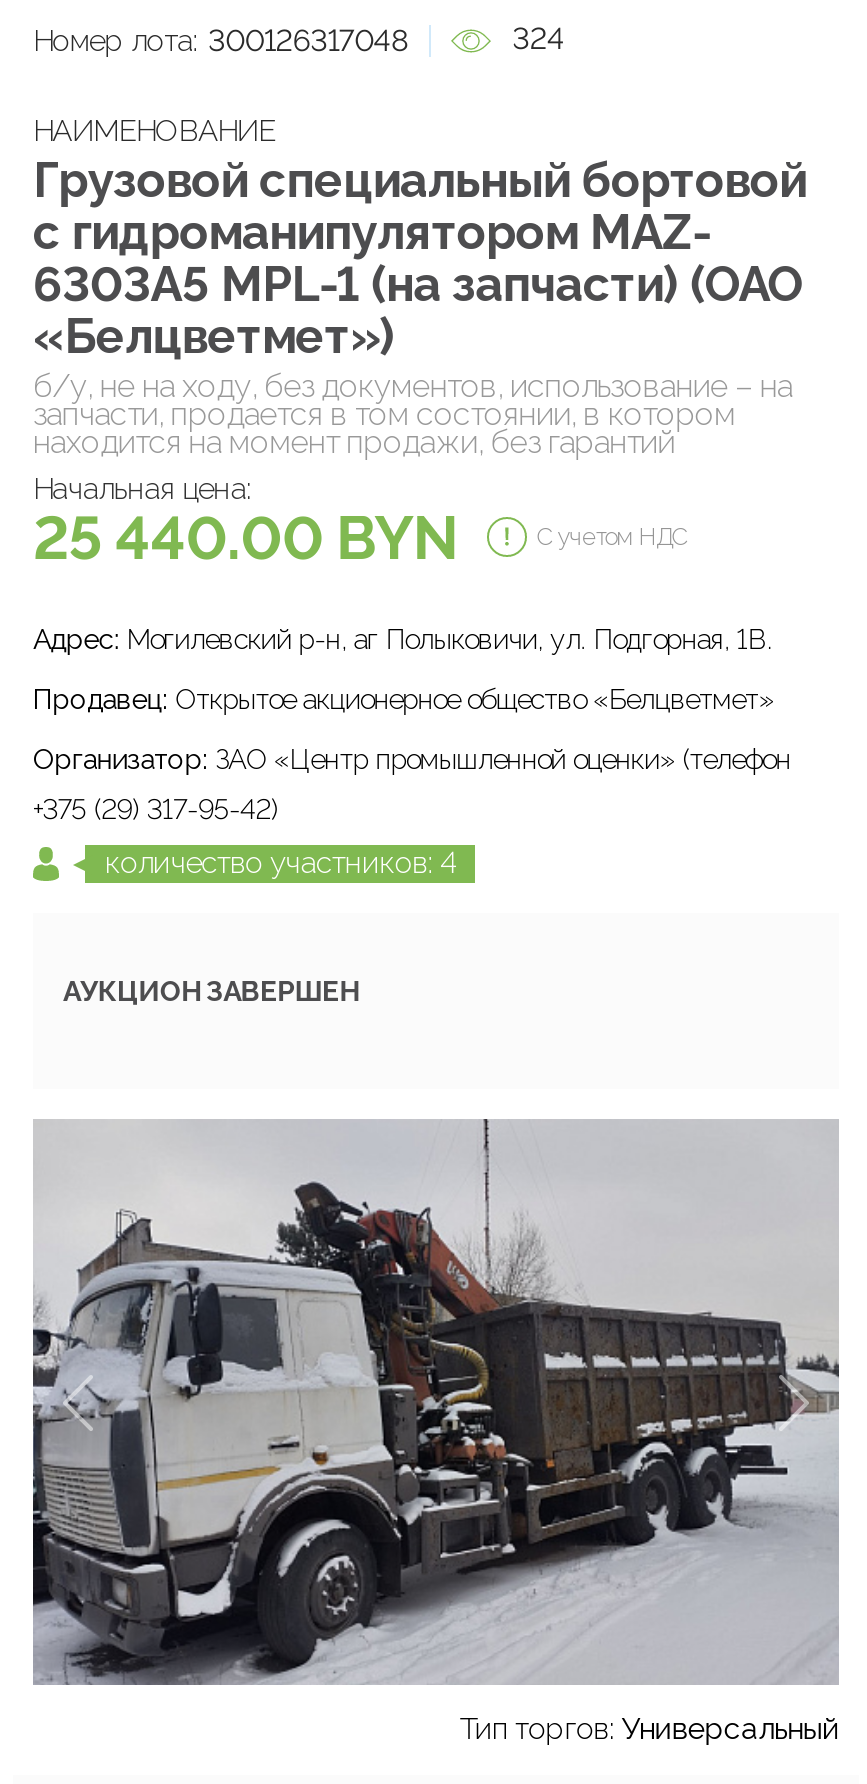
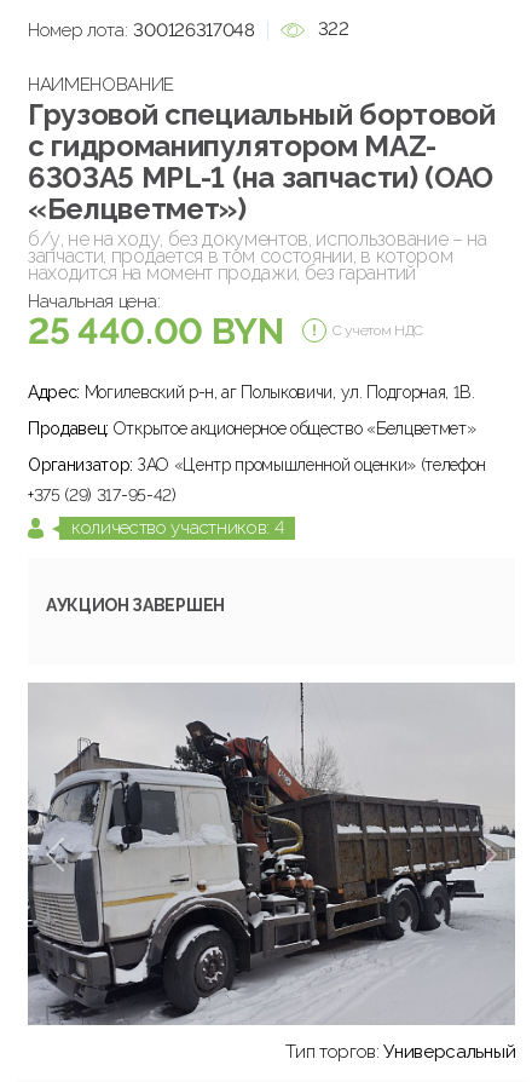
[512,21,564,57] 324 -> [318,18,349,40] 322

